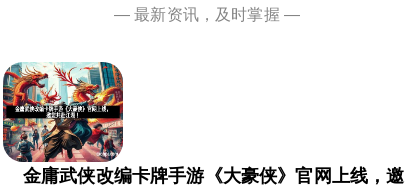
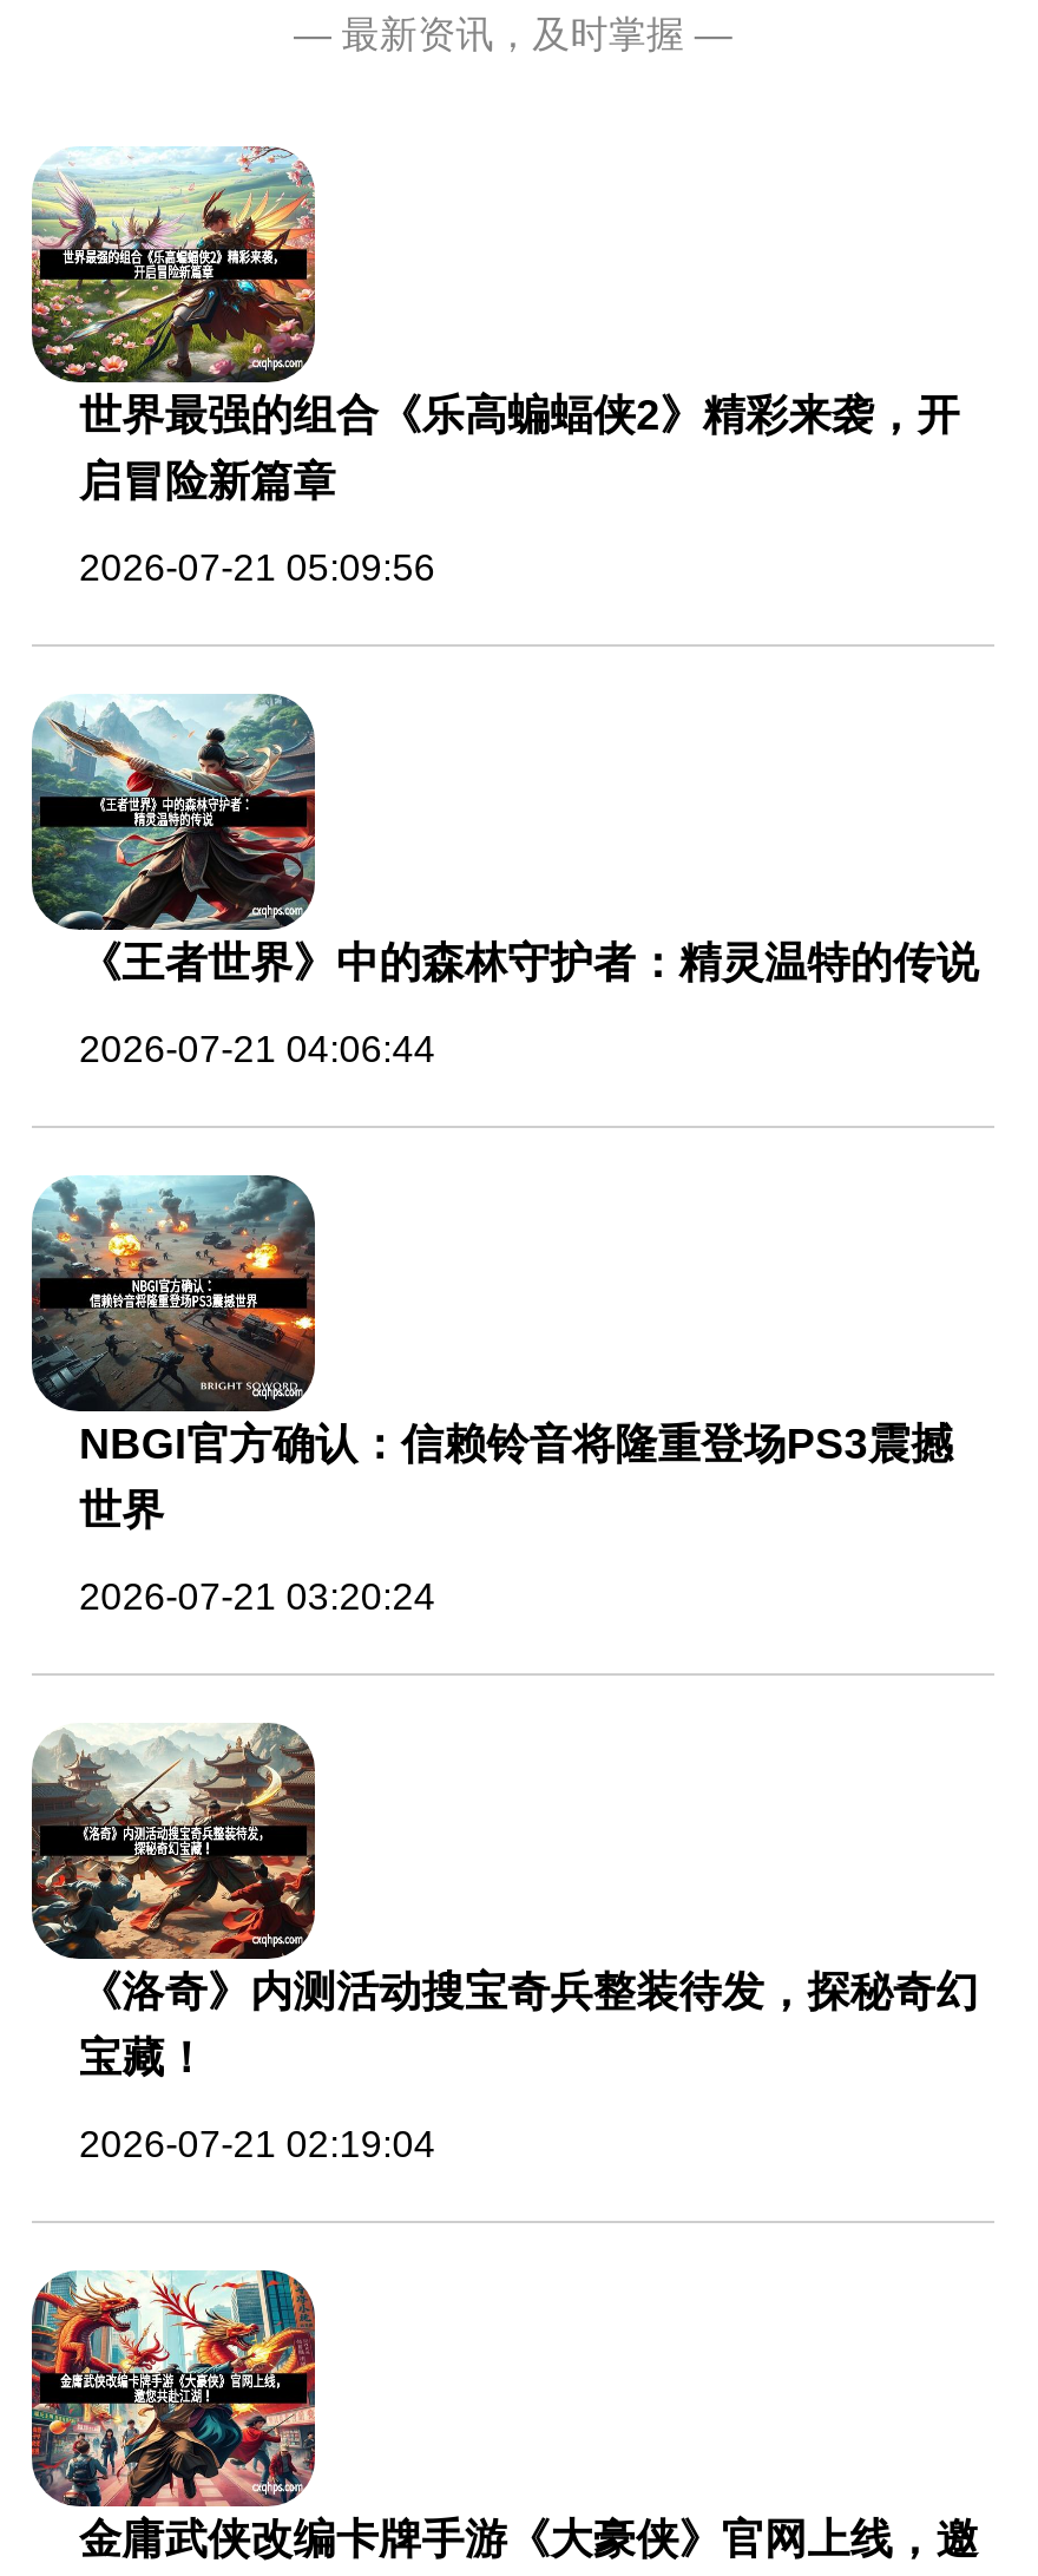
none -> [29,146,960,588] [image] | 世界最强的组合《乐高蝙蝠侠2》精彩来袭，开 | 启冒险新篇章 | 2026-07-21 05:09:56
none -> [29,691,979,1069] [image] | 《王者世界》中的森林守护者：精灵温特的传说 | 2026-07-21 04:06:44
none -> [29,1173,954,1617] [image] | NBGI官方确认：信赖铃音将隆重登场PS3震撼 | 世界 | 2026-07-21 03:20:24
none -> [29,1720,979,2164] [image] | 《洛奇》内测活动搜宝奇兵整装待发，探秘奇幻 | 宝藏！ | 2026-07-21 02:19:04

